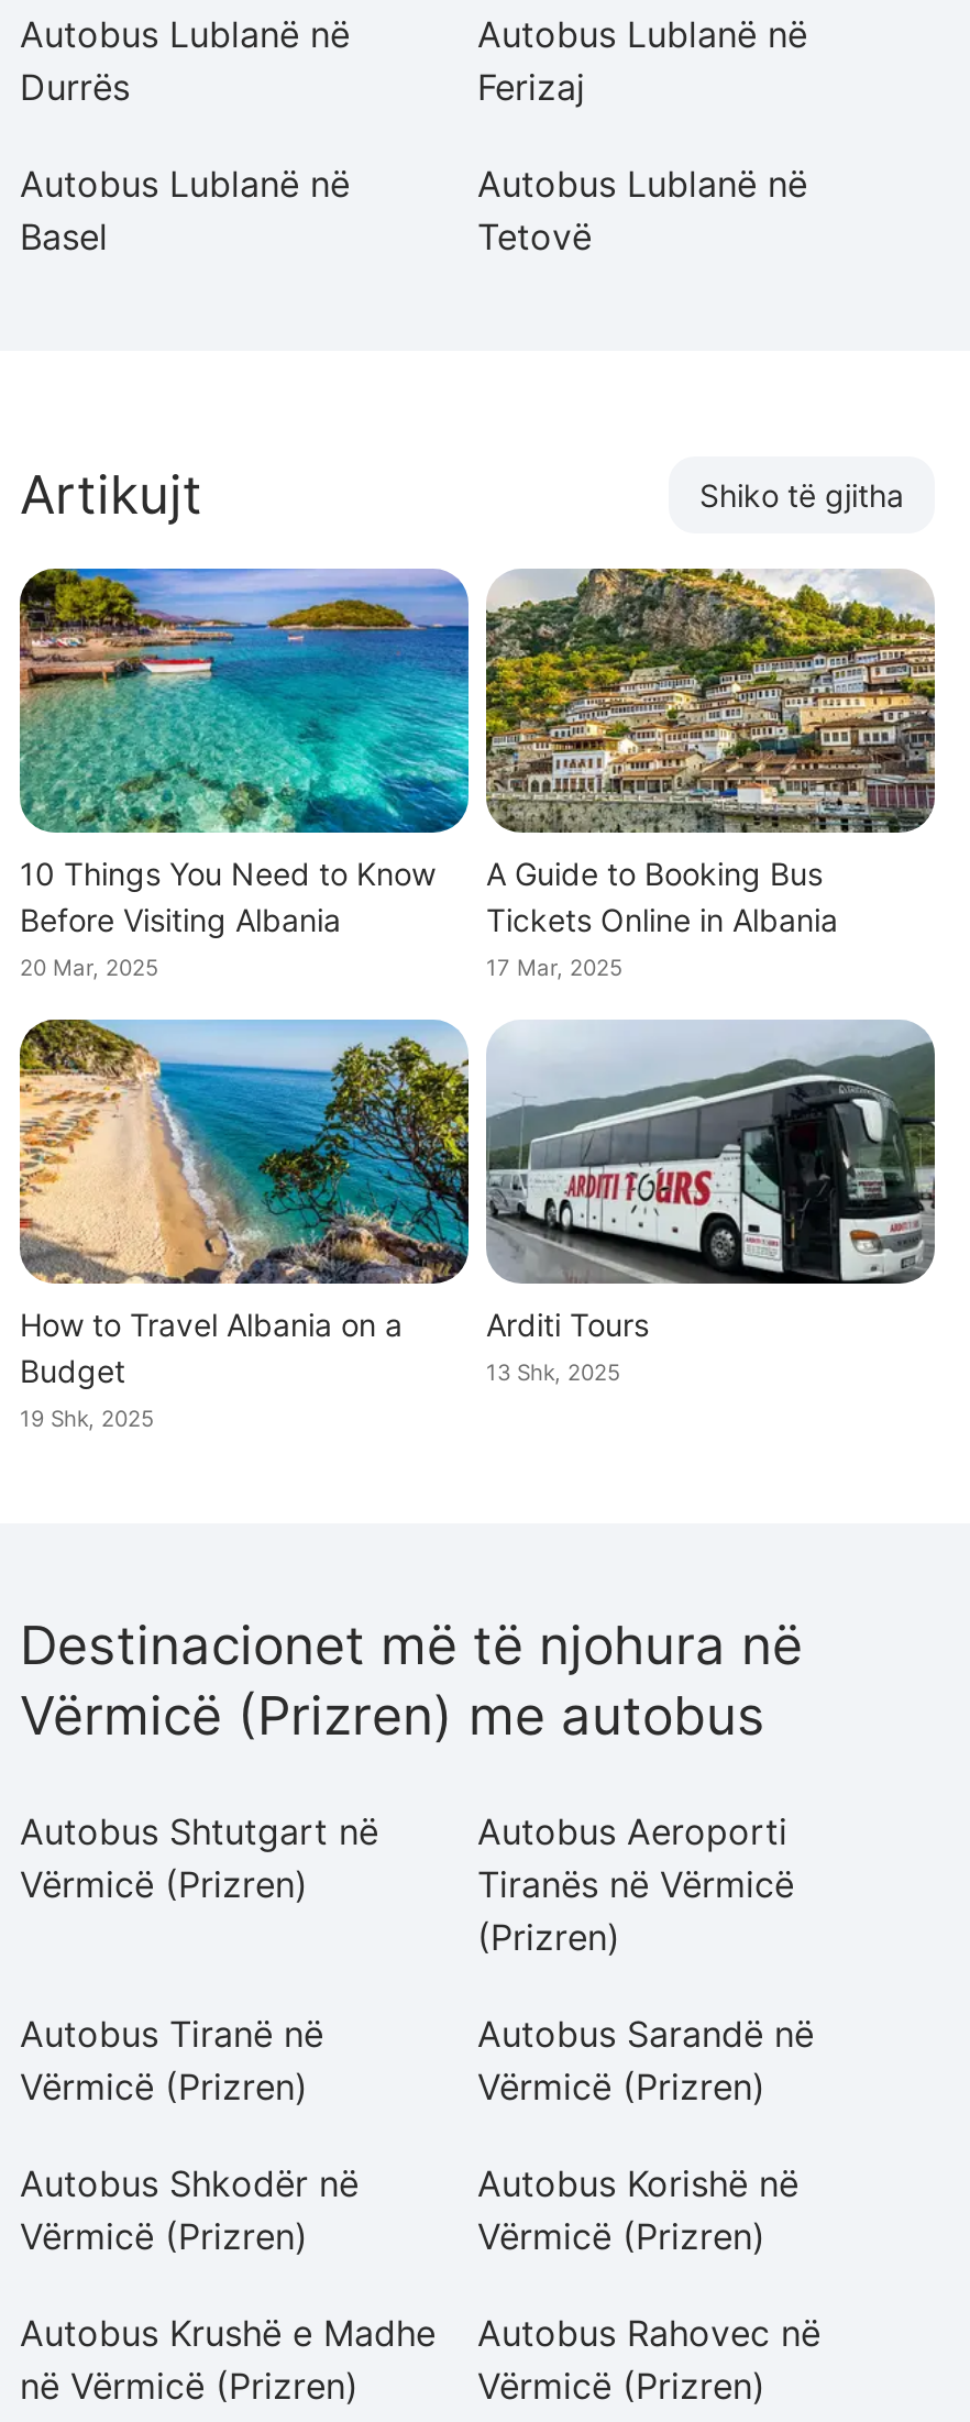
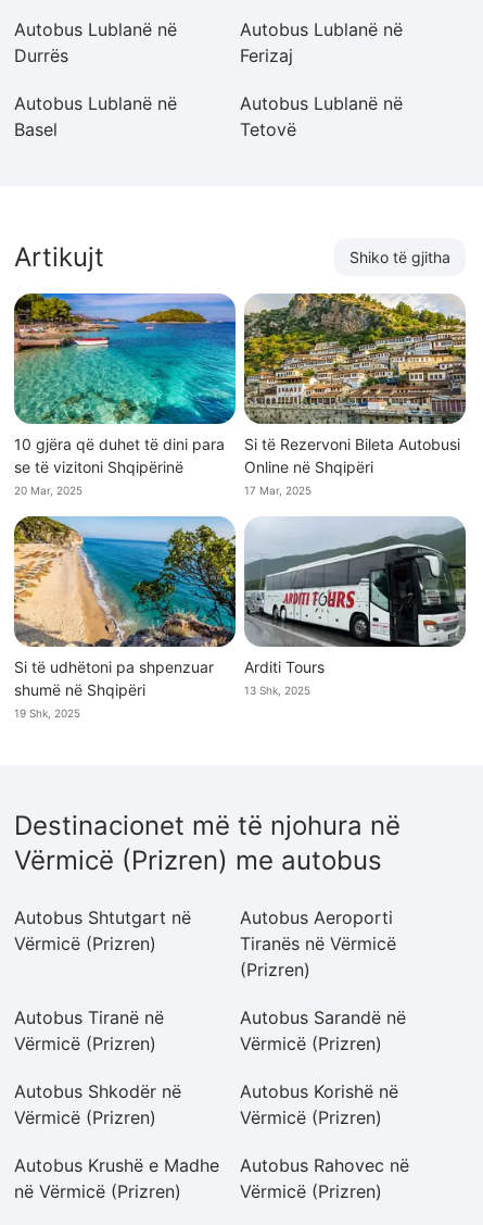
[20,855,436,938] 10 Things You Need to Know | Before Visiting Albania -> [14,435,225,476] 10 gjëra që duhet të dini para | se të vizitoni Shqipërinë
[486,855,838,938] A Guide to Booking Bus | Tickets Online in Albania -> [244,435,460,476] Si të Rezervoni Bileta Autobusi | Online në Shqipëri
[20,1306,403,1389] How to Travel Albania on a | Budget -> [14,658,214,699] Si të udhëtoni pa shpenzuar | shumë në Shqipëri

